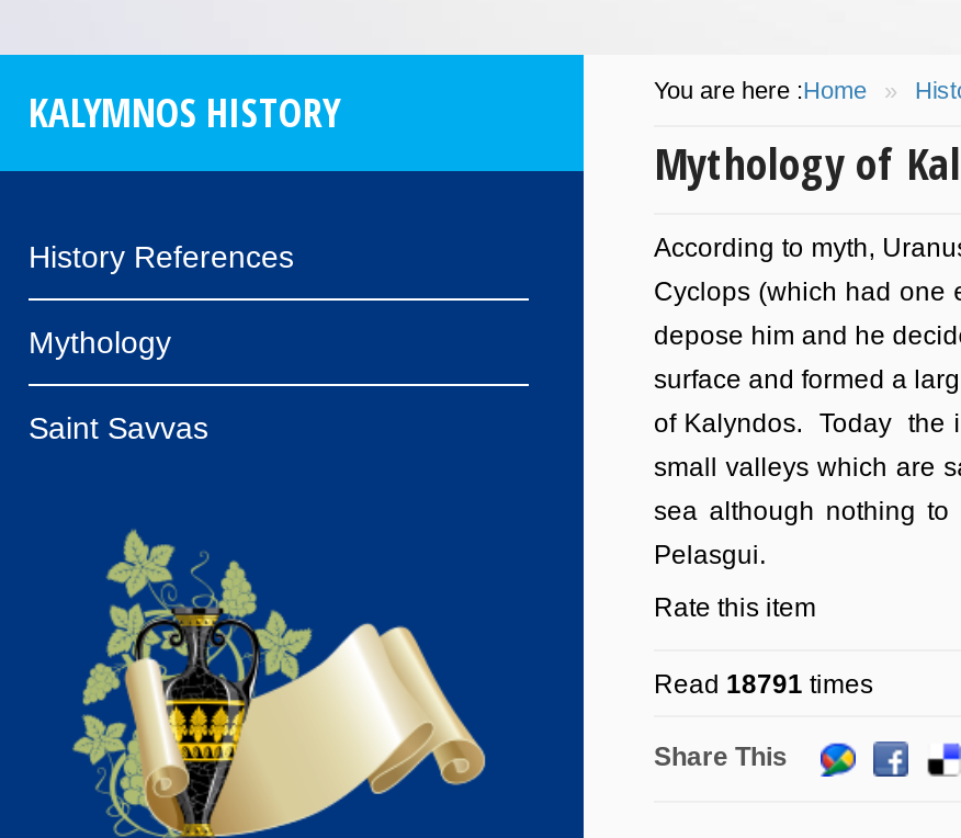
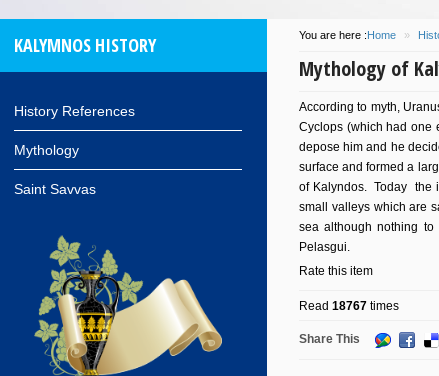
[654,668,873,699] Read 18791 times -> [299,299,399,313] Read 18767 times

